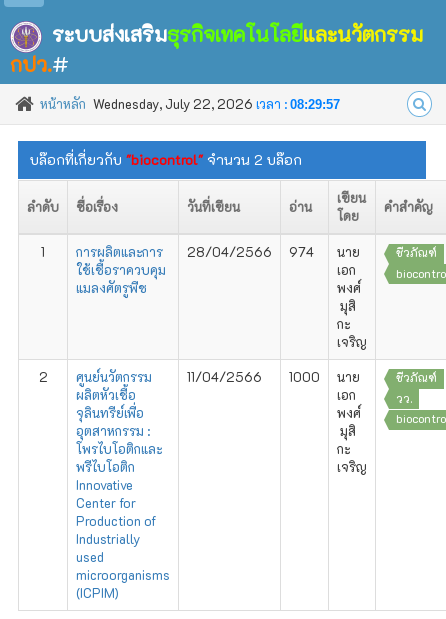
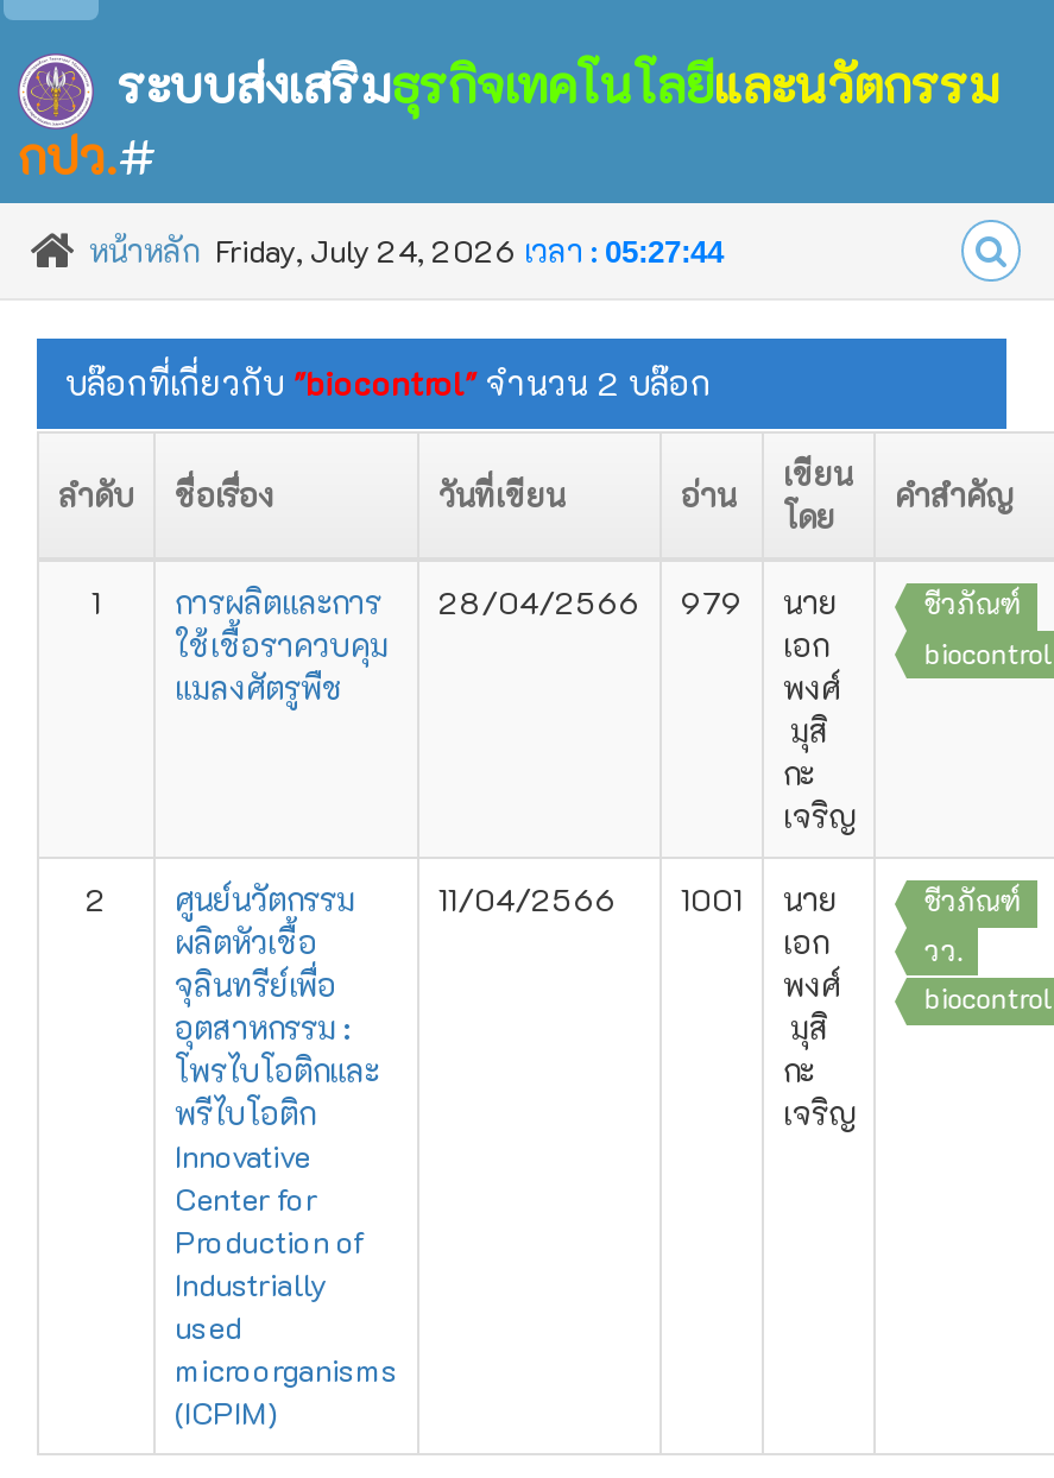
[40,95,340,112] หน้าหลัก Wednesday, July 22, 2026เวลา : 08:29:57 -> [89,229,724,270] หน้าหลัก Friday, July 24, 2026เวลา : 05:27:44
[41,243,360,260] 1 การผลิตและการ 28/04/2566 974 นาย -> [91,581,838,621] 1 การผลิตและการ 28/04/2566 979 นาย
[187,368,360,385] 11/04/2566 1000 นาย -> [438,878,838,918] 11/04/2566 1001 นาย

